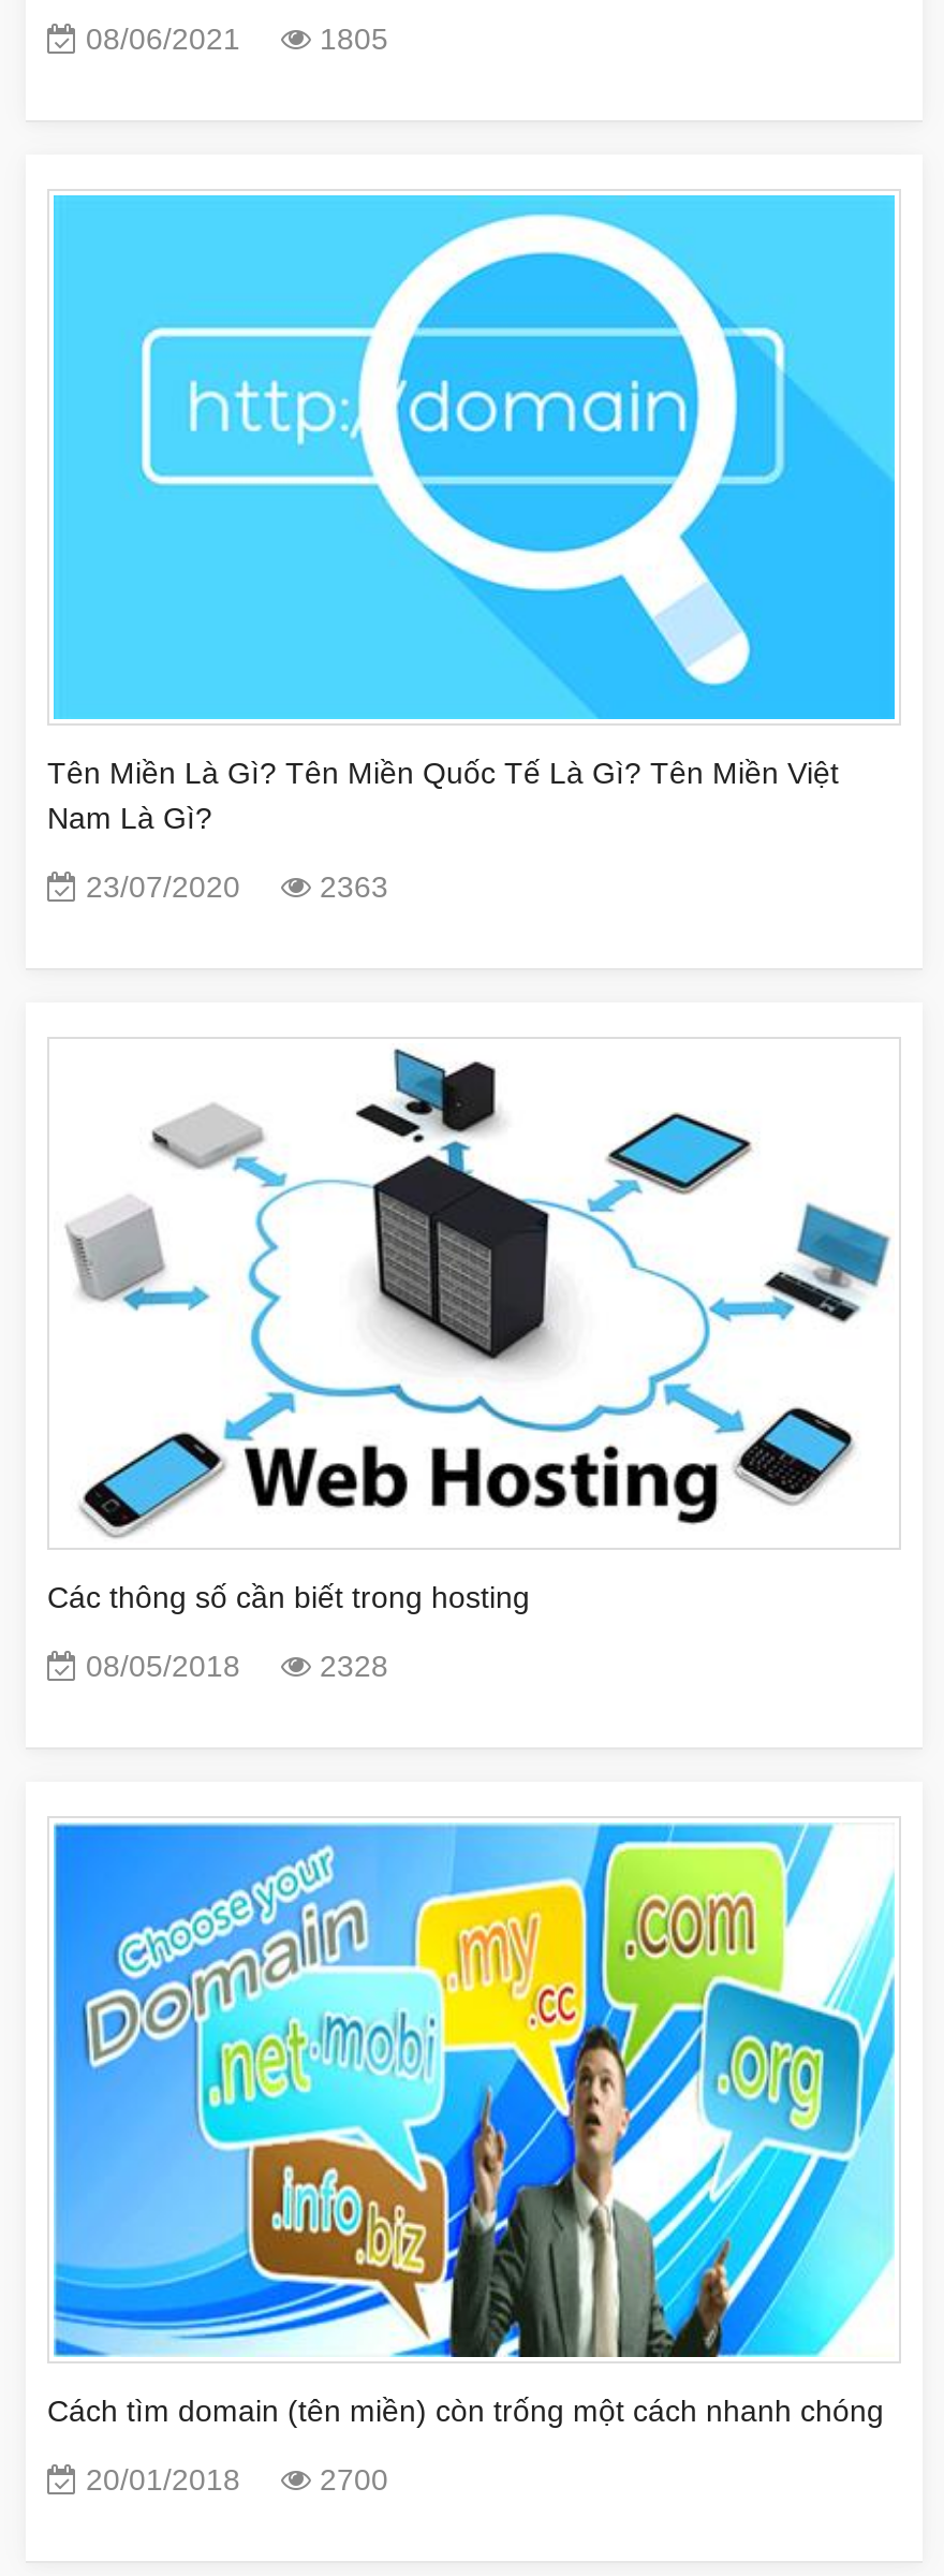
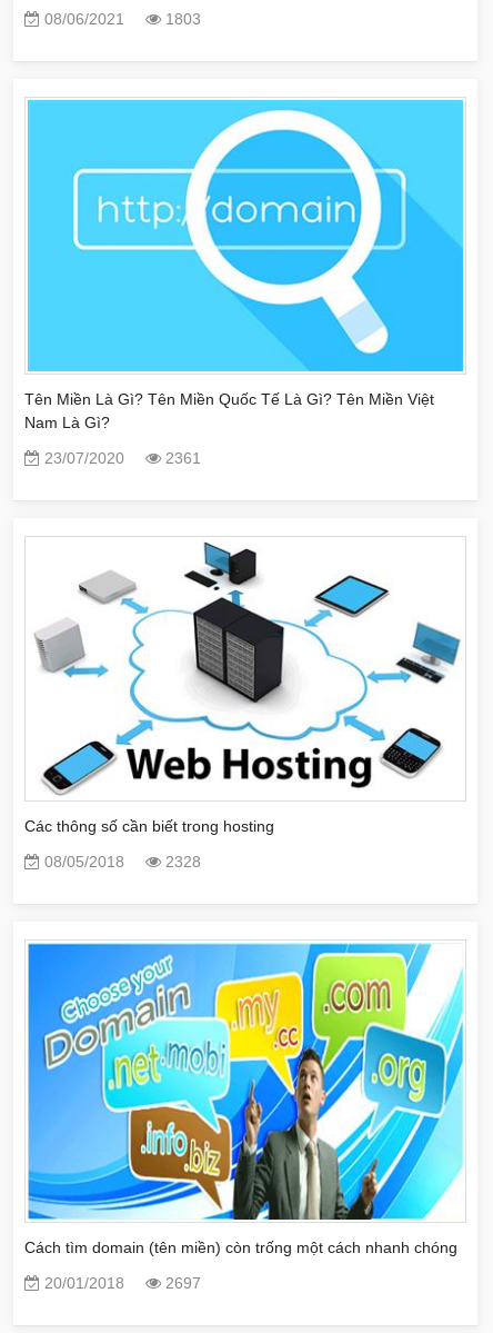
[311,21,388,55] 1805 -> [161,10,201,28] 1803
[311,869,388,903] 2363 -> [161,449,201,467] 2361
[311,2462,388,2496] 2700 -> [161,1274,201,1292] 2697

